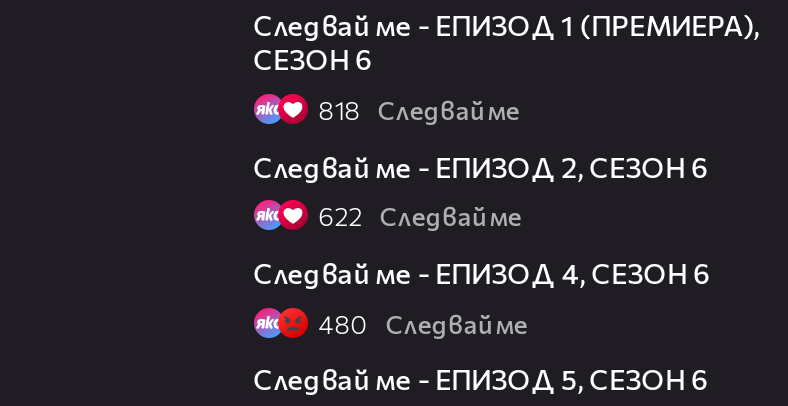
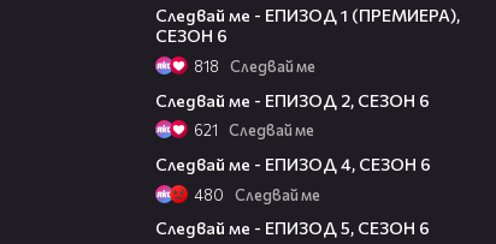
[319,200,522,232] 622 Следвай ме -> [194,120,314,140] 621 Следвай ме

